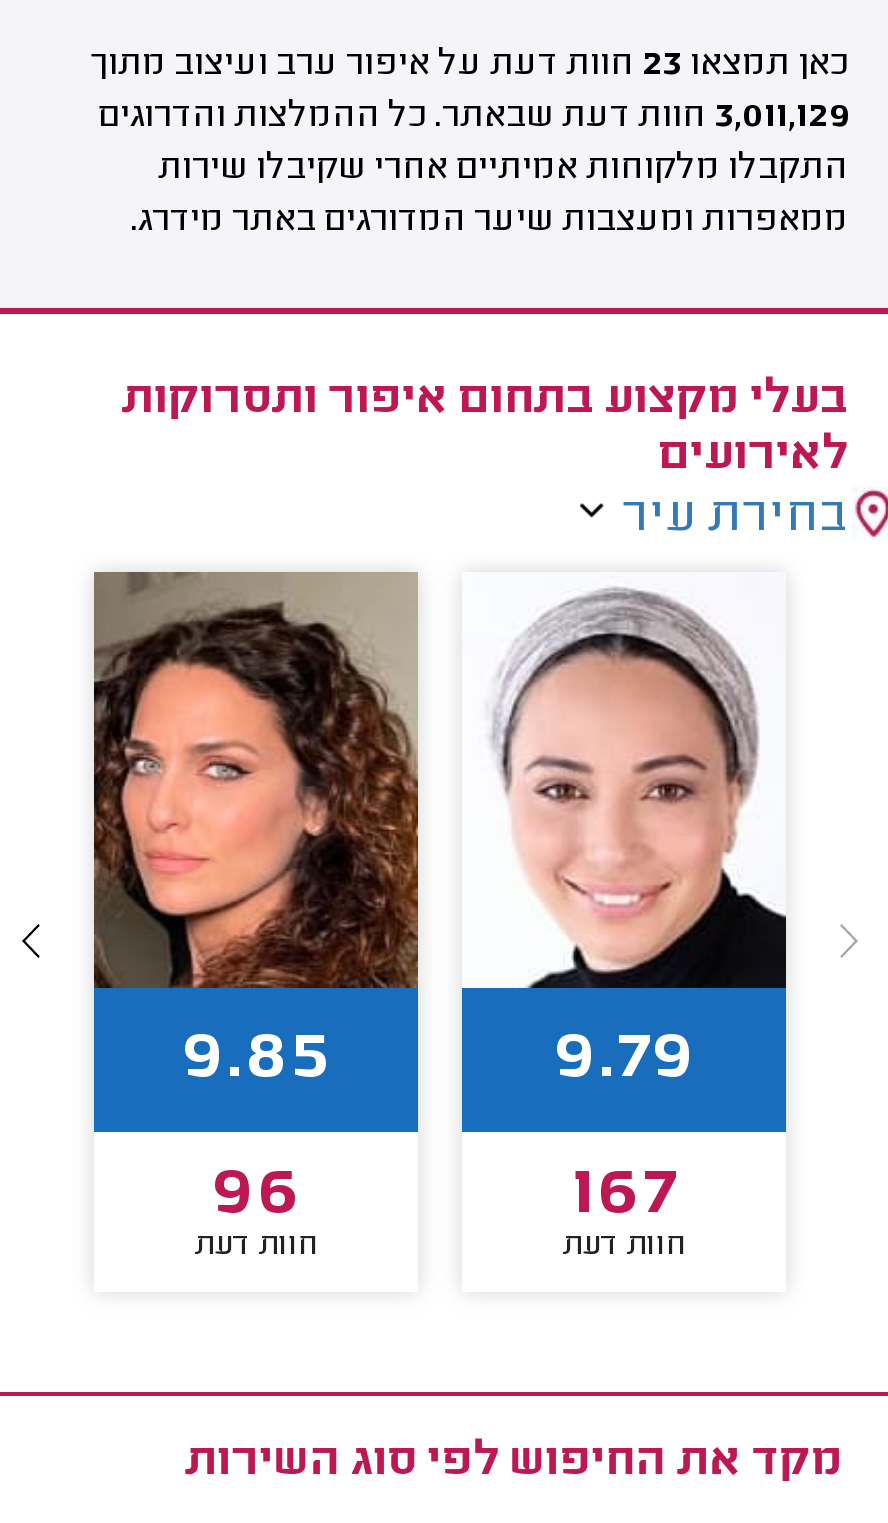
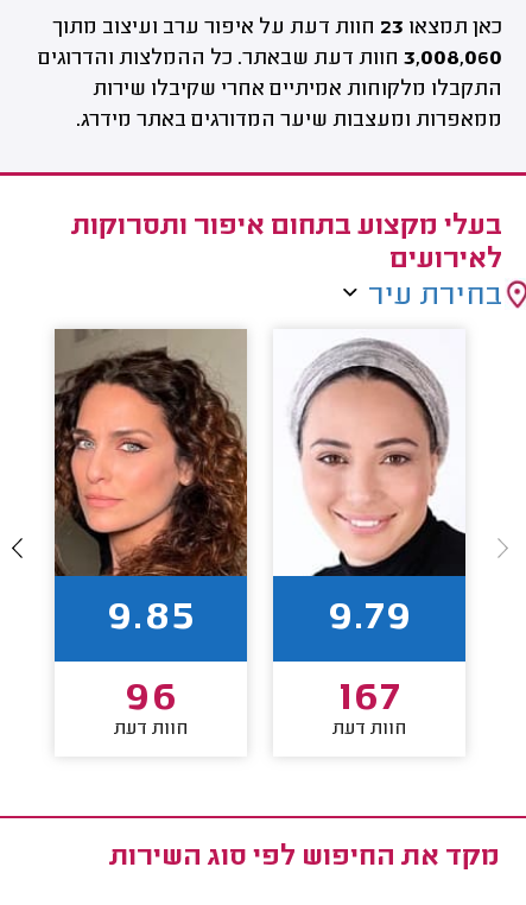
[98,98,848,138] 3,011,129 חוות דעת שבאתר. כל ההמלצות והדרוגים -> [38,47,502,71] 3,008,060 חוות דעת שבאתר. כל ההמלצות והדרוגים

